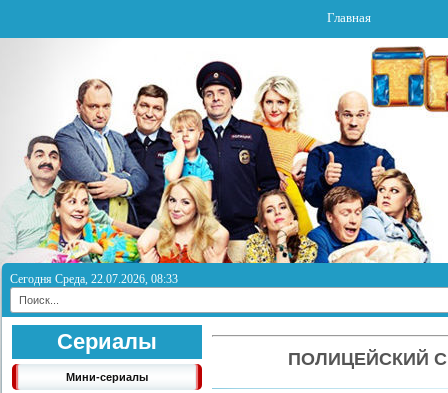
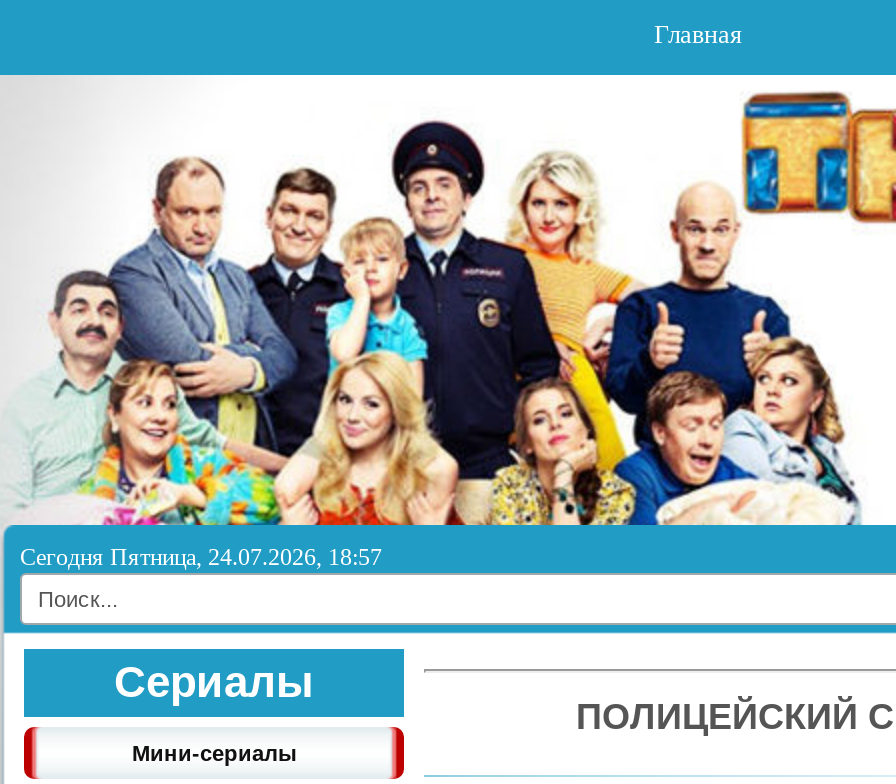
[10,272,178,286] Сегодня Среда, 22.07.2026, 08:33 -> [20,543,382,571] Сегодня Пятница, 24.07.2026, 18:57

